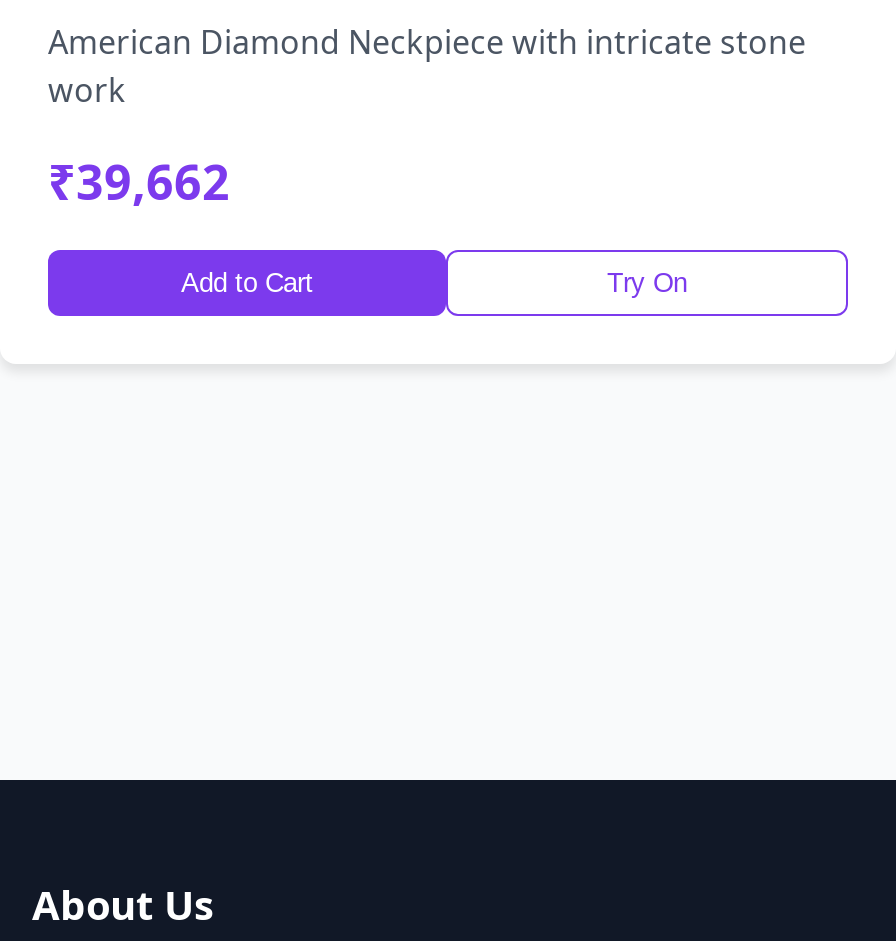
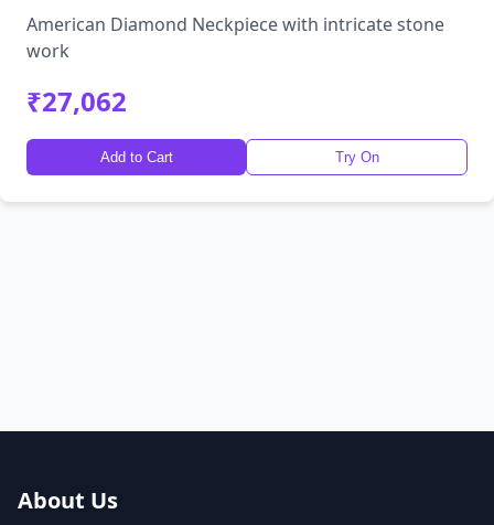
[48,148,230,214] ₹39,662 -> [26,83,127,119] ₹27,062

